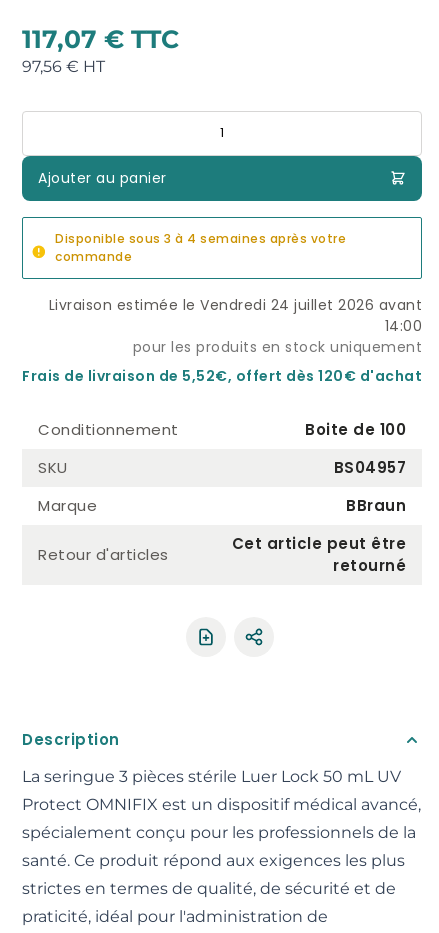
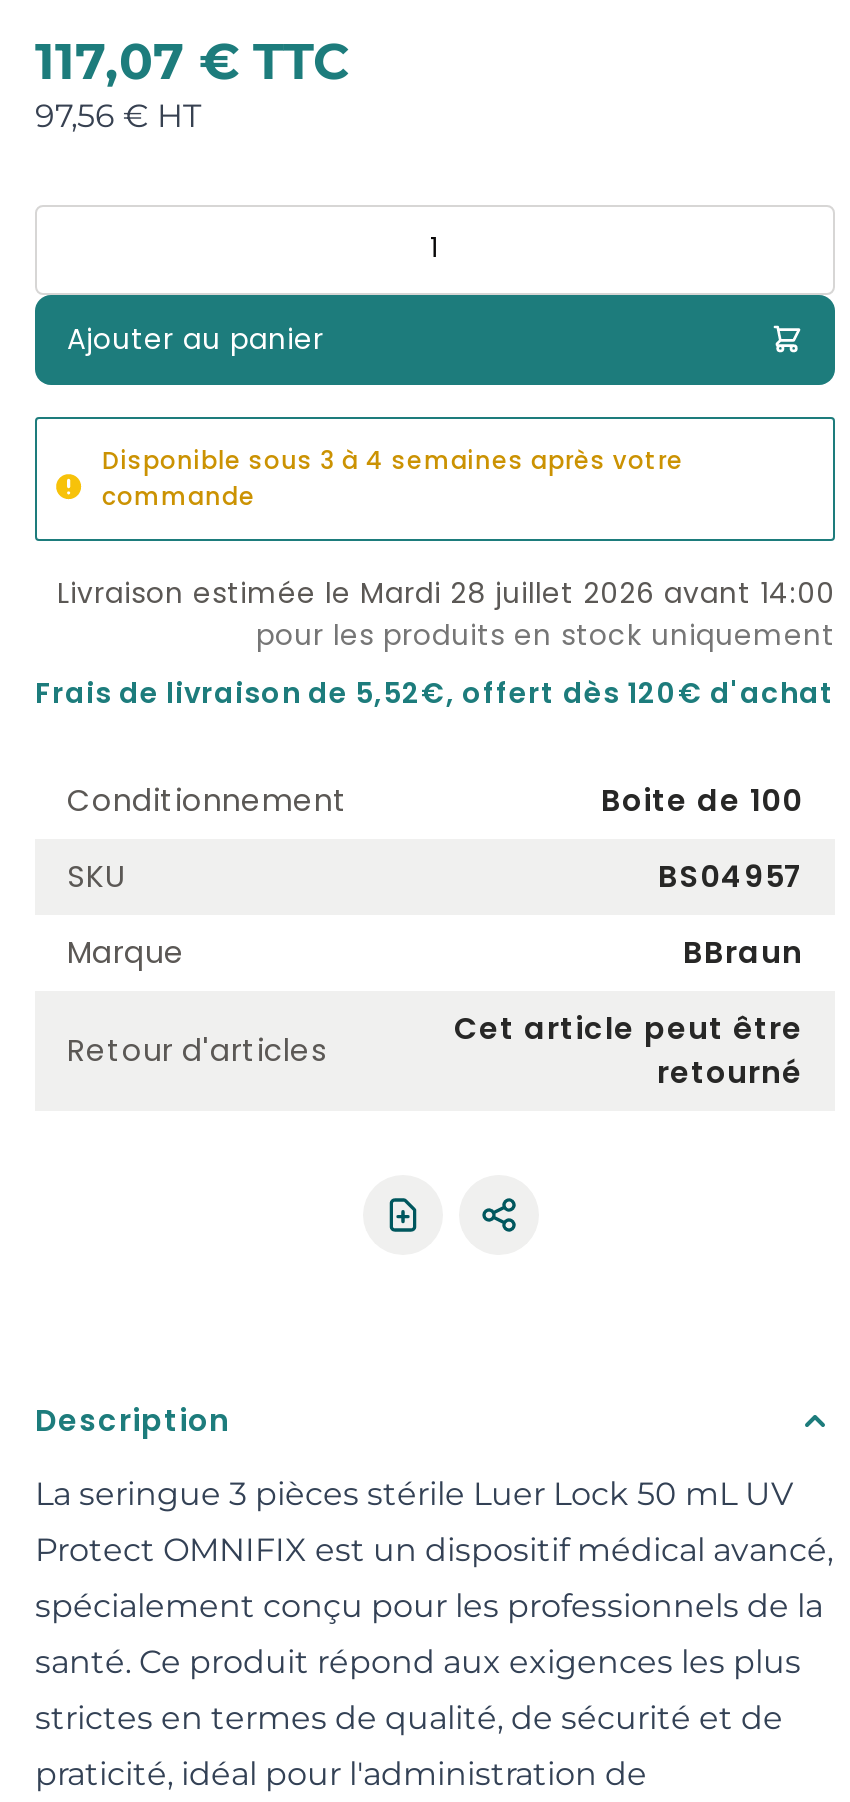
[48,295,422,336] Livraison estimée le Vendredi 24 juillet 2026 avant | 14:00 -> [57,573,835,613] Livraison estimée le Mardi 28 juillet 2026 avant 14:00

